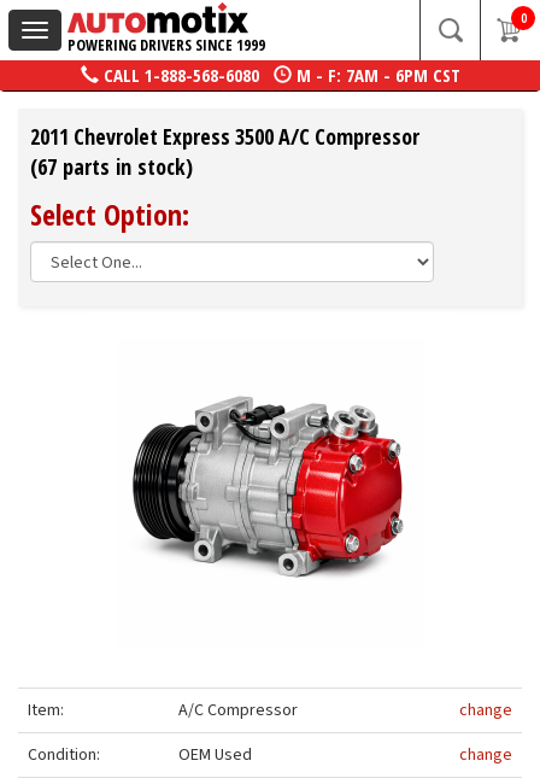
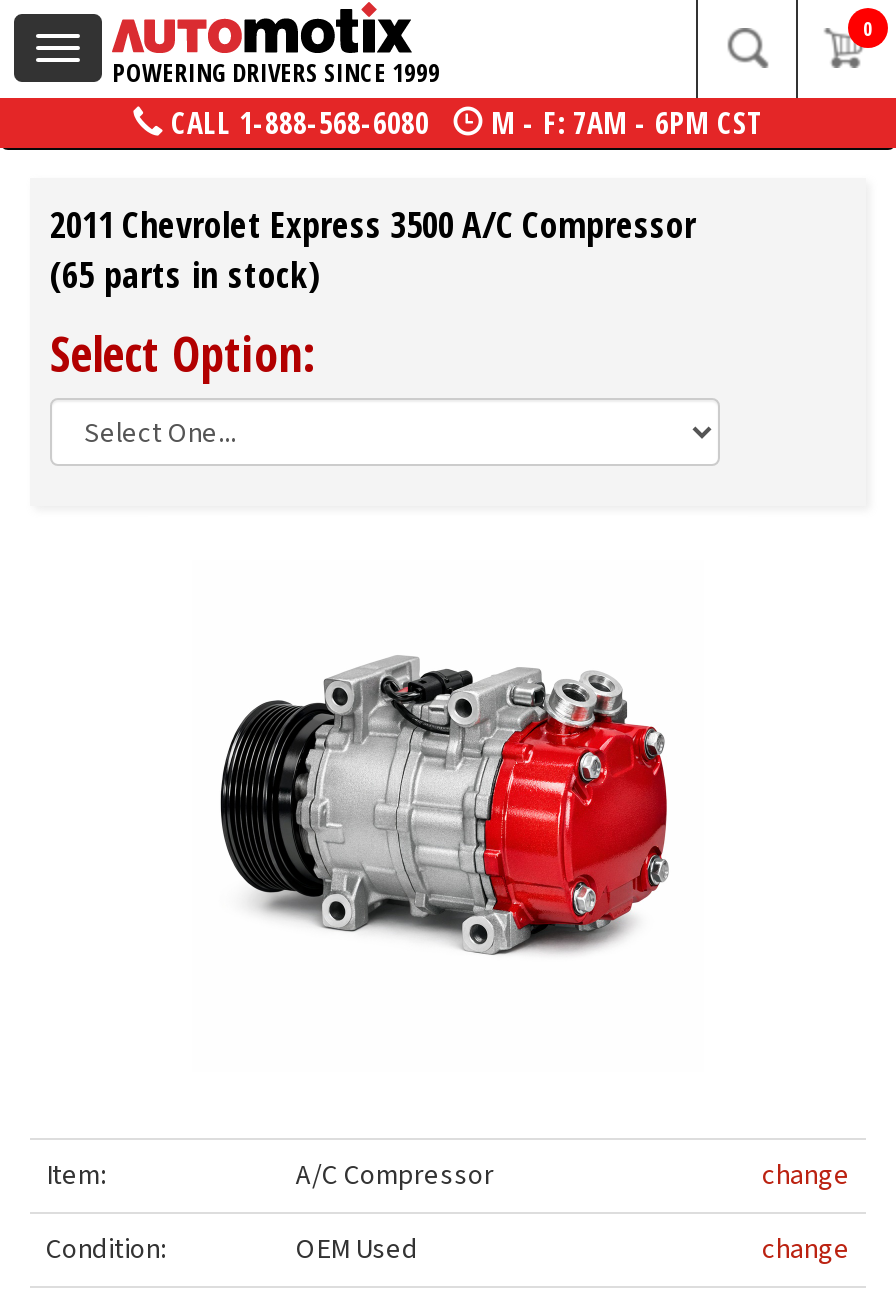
[30,152,193,181] (67 parts in stock) -> [50,250,320,298] (65 parts in stock)

